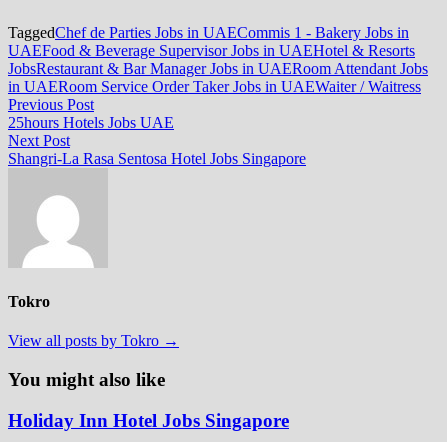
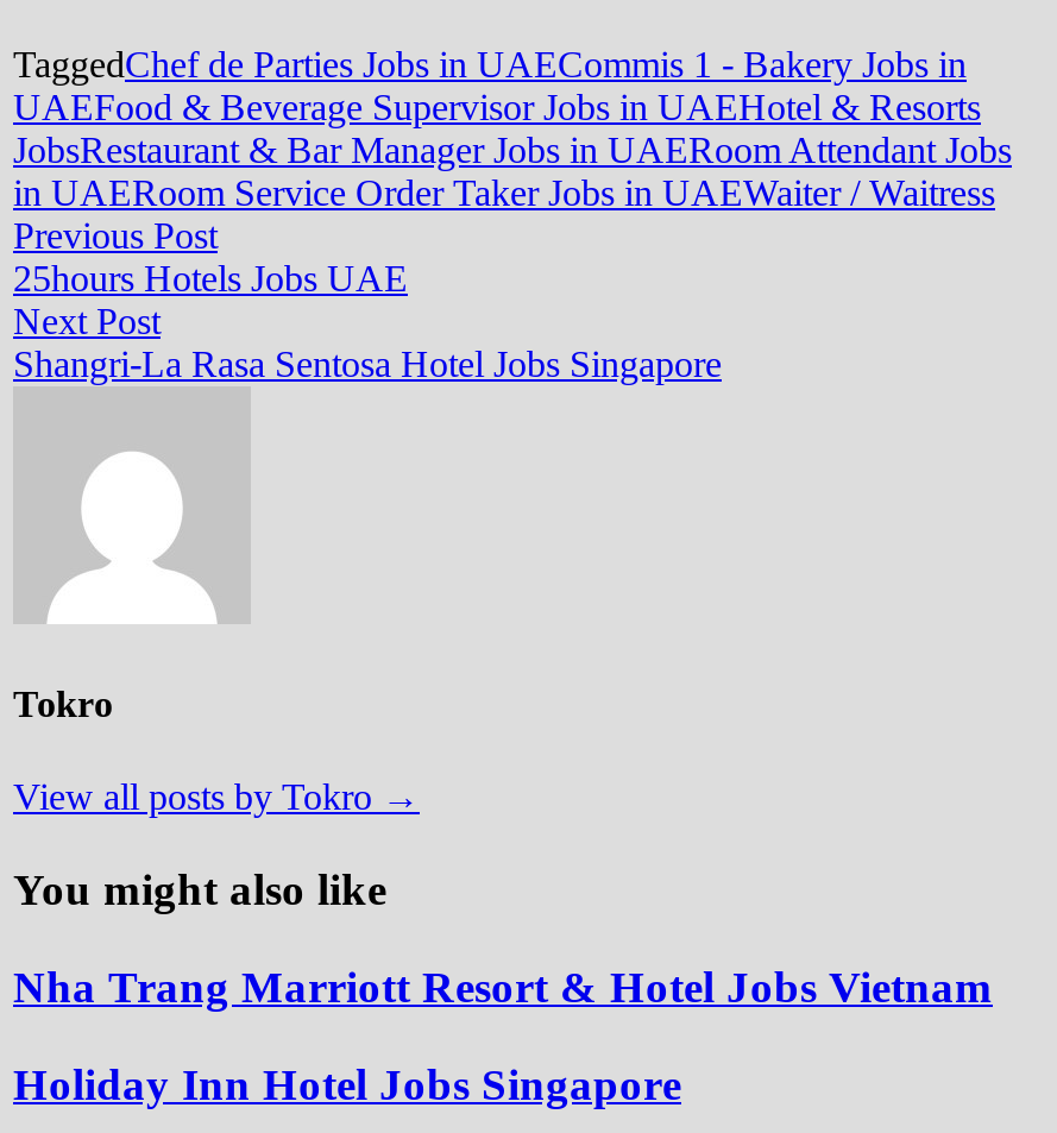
none -> [13,961,993,1011] Nha Trang Marriott Resort & Hotel Jobs Vietnam

